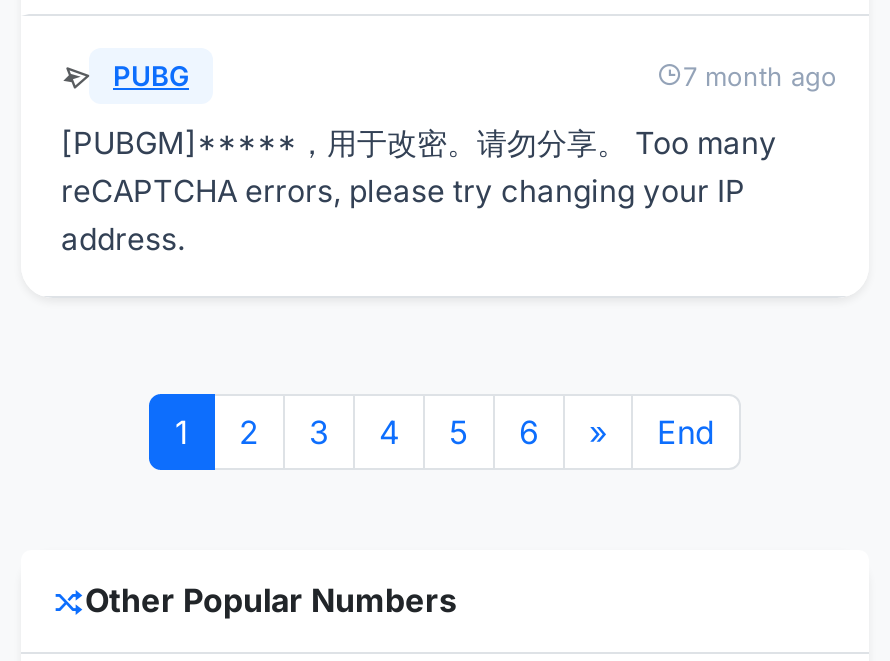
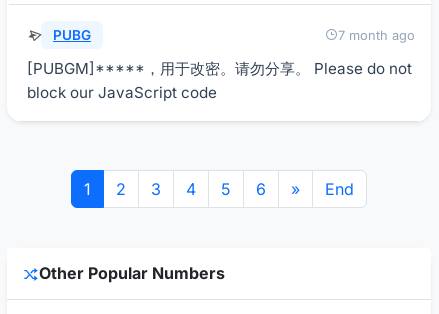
[61,124,777,258] [PUBGM]*****，用于改密。请勿分享。 Too many | reCAPTCHA errors, please try changing your IP | address. -> [27,59,412,102] [PUBGM]*****，用于改密。请勿分享。 Please do not | block our JavaScript code

